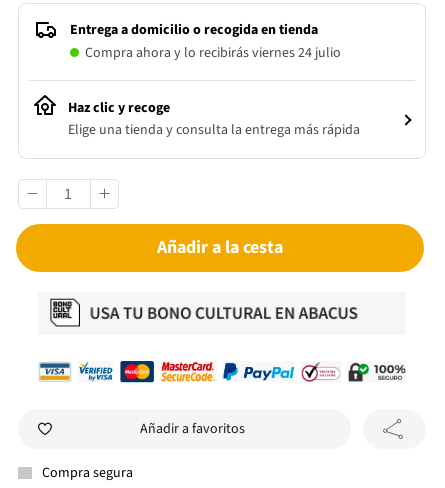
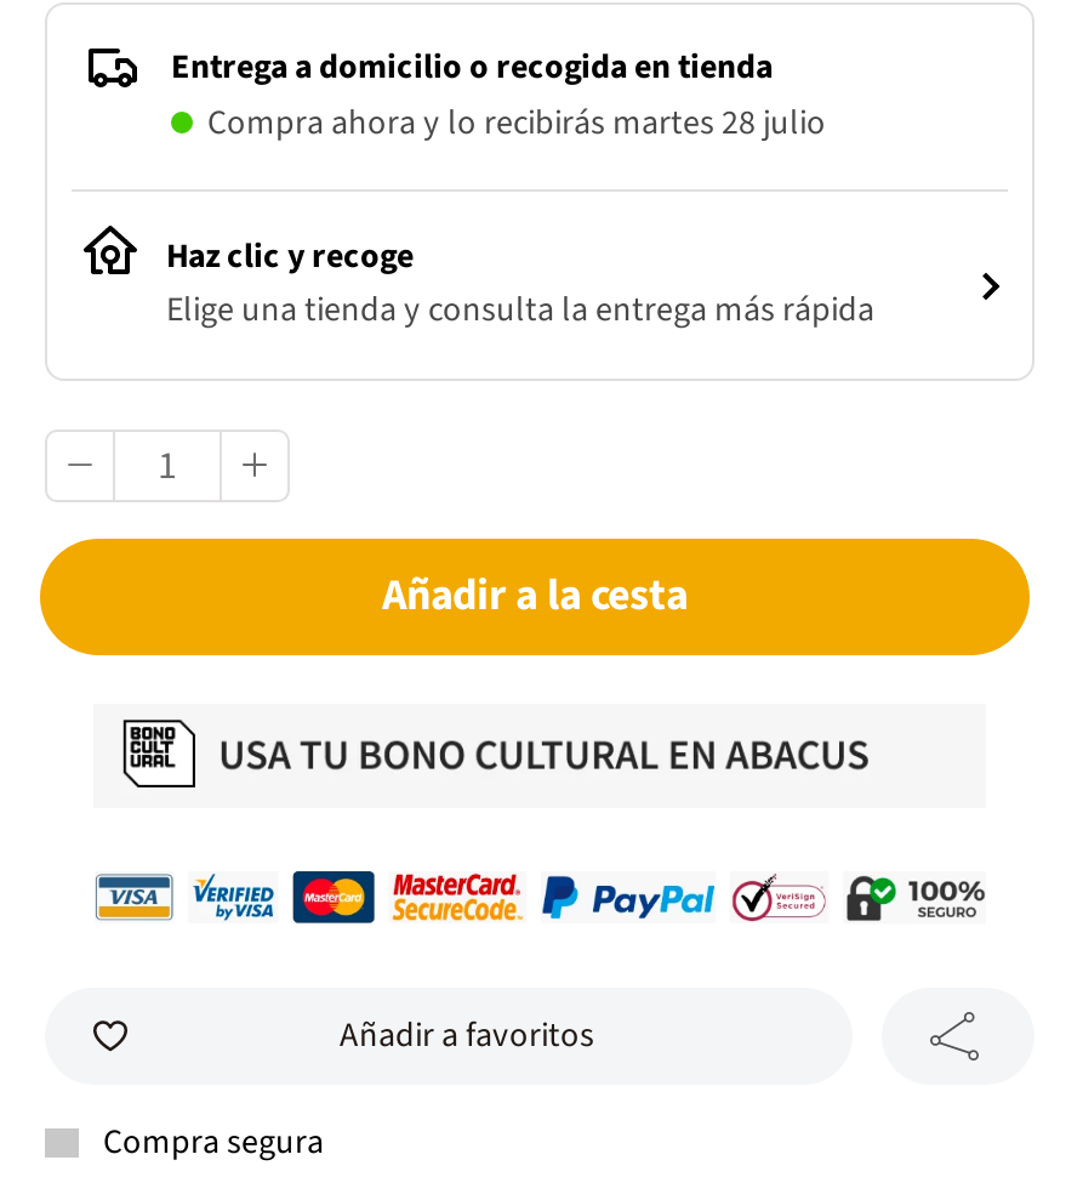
[85,43,341,63] Compra ahora y lo recibirás viernes 24 julio -> [207,100,826,148] Compra ahora y lo recibirás martes 28 julio

